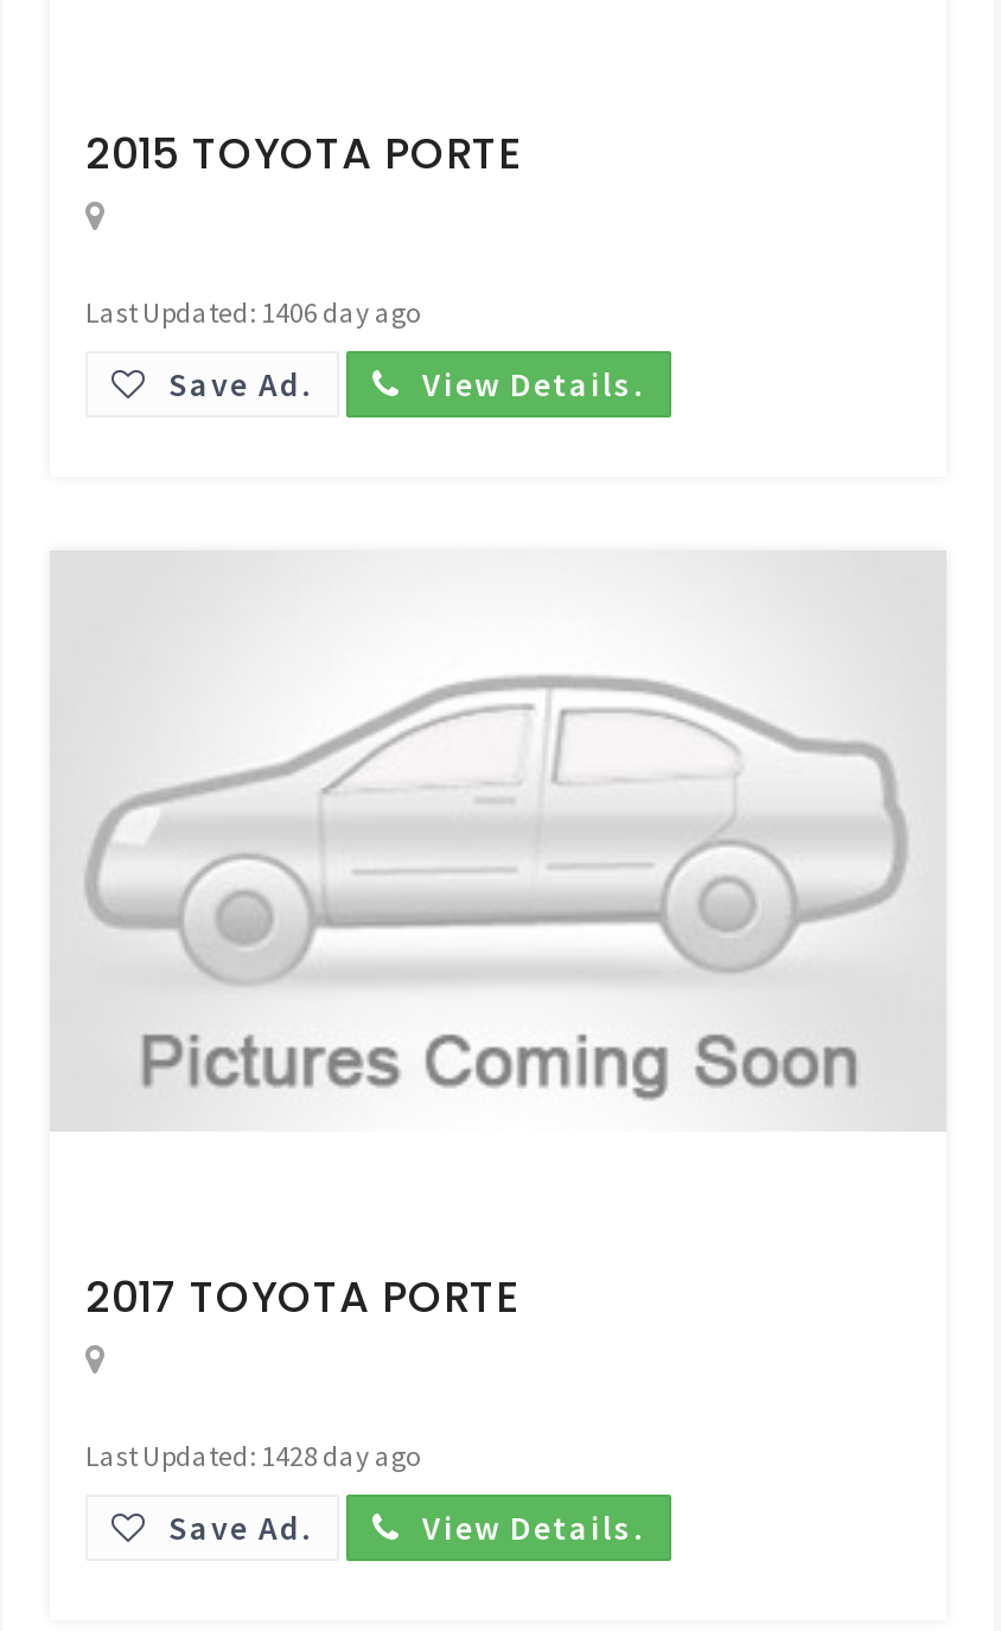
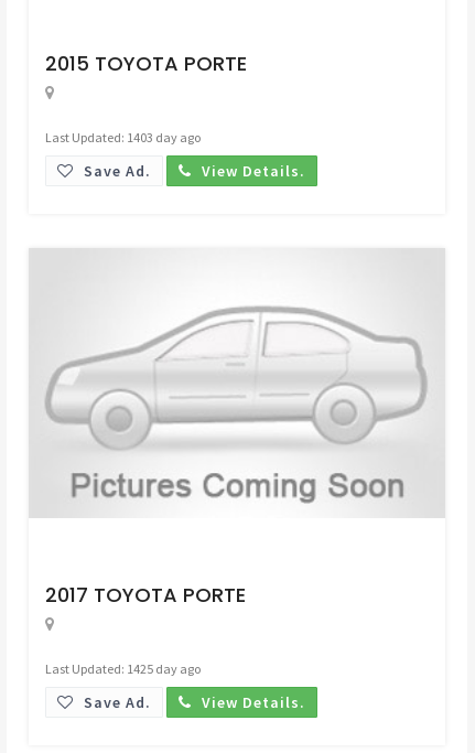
[85,295,420,330] Last Updated: 1406 day ago -> [45,129,201,146] Last Updated: 1403 day ago
[85,1438,420,1474] Last Updated: 1428 day ago -> [45,661,201,677] Last Updated: 1425 day ago

